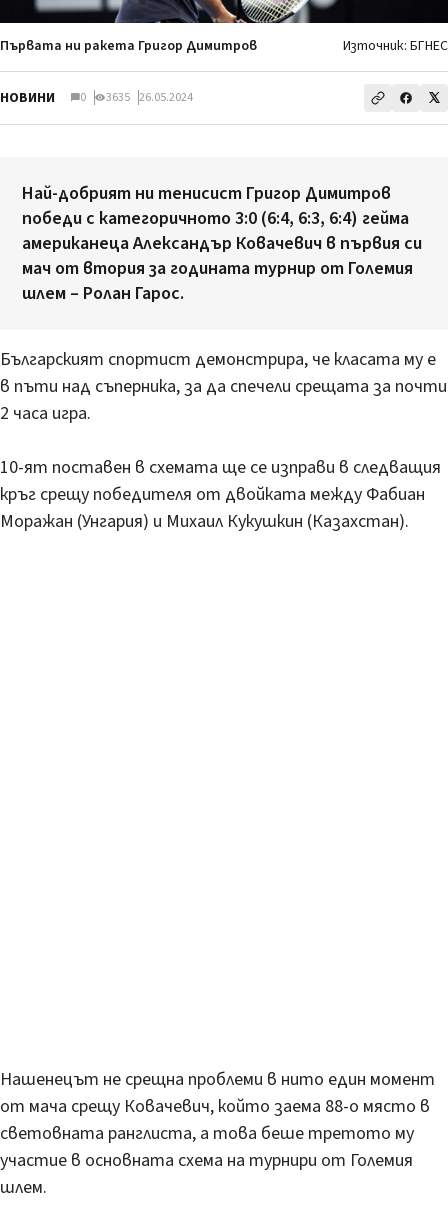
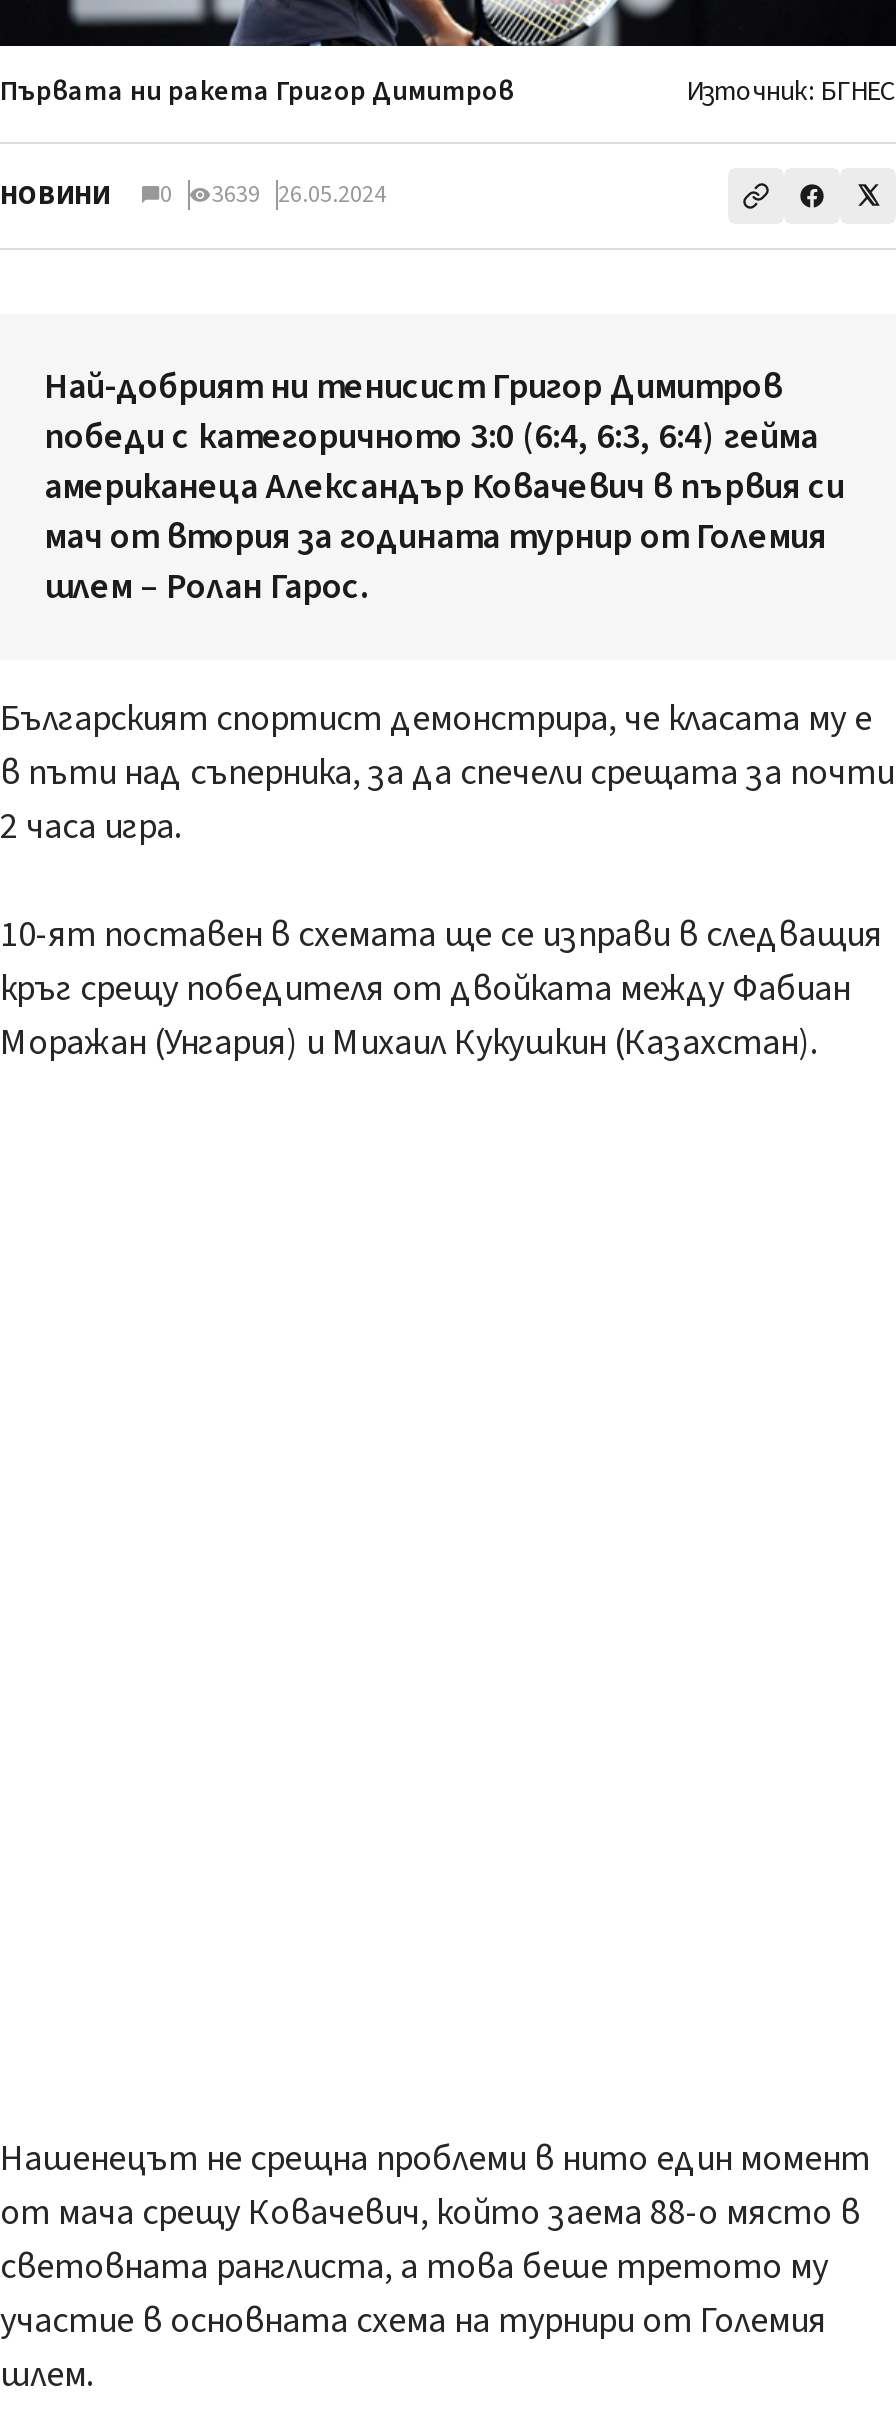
[0,88,193,108] НОВИНИ 0 3635 26.05.2024 -> [0,176,386,216] НОВИНИ 0 3639 26.05.2024

